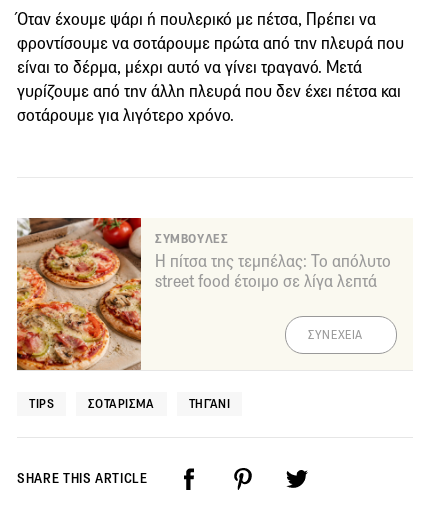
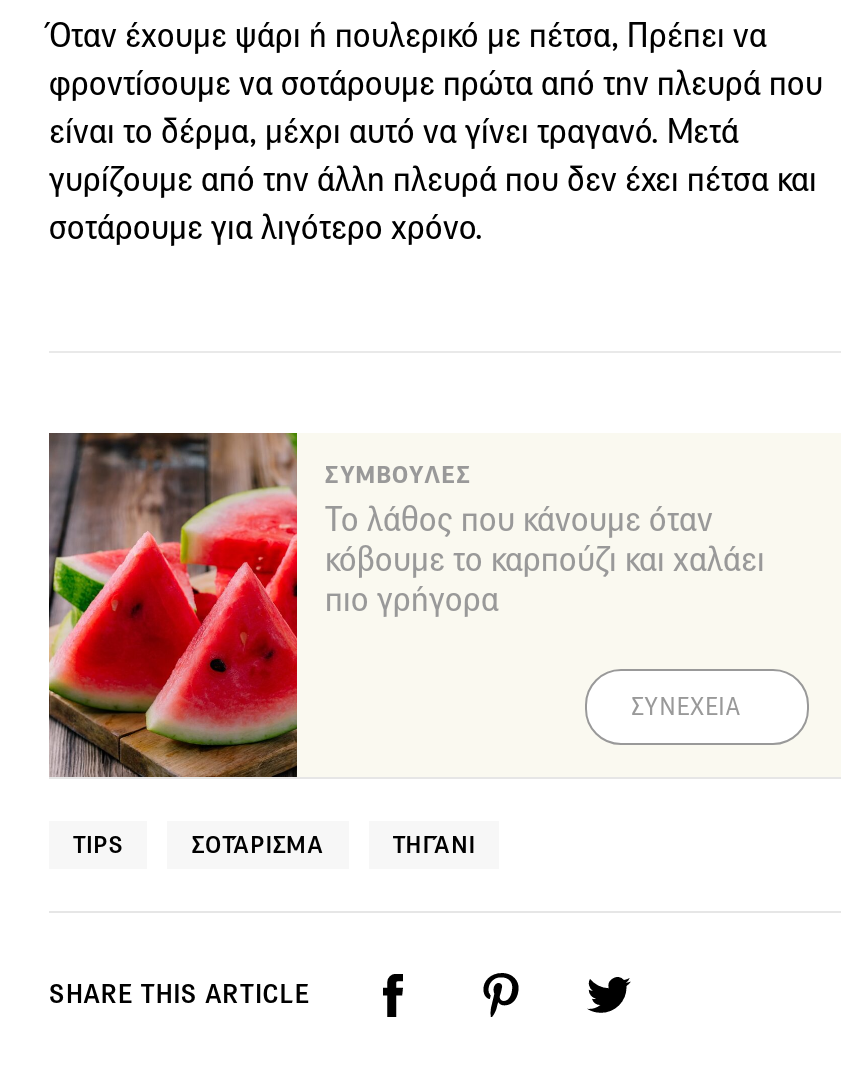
[16,217,391,371] [image] | Η πίτσα της τεμπέλας: Το απόλυτο | street food έτοιμο σε λίγα λεπτά -> [47,431,765,779] [image] | Το λάθος που κάνουμε όταν | κόβουμε το καρπούζι και χαλάει | πιο γρήγορα

